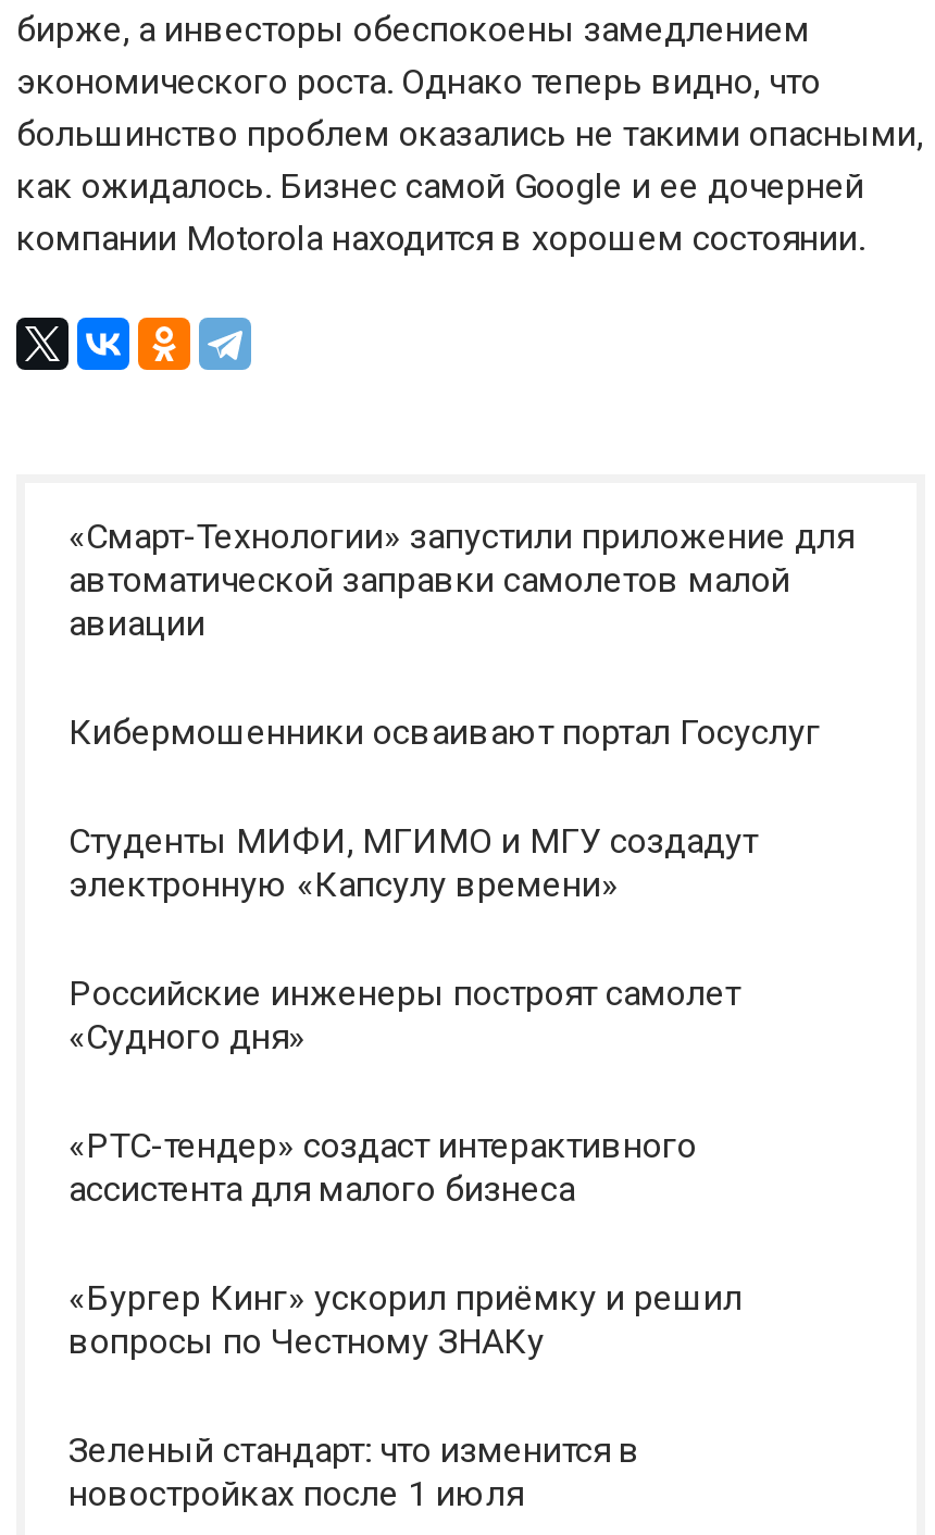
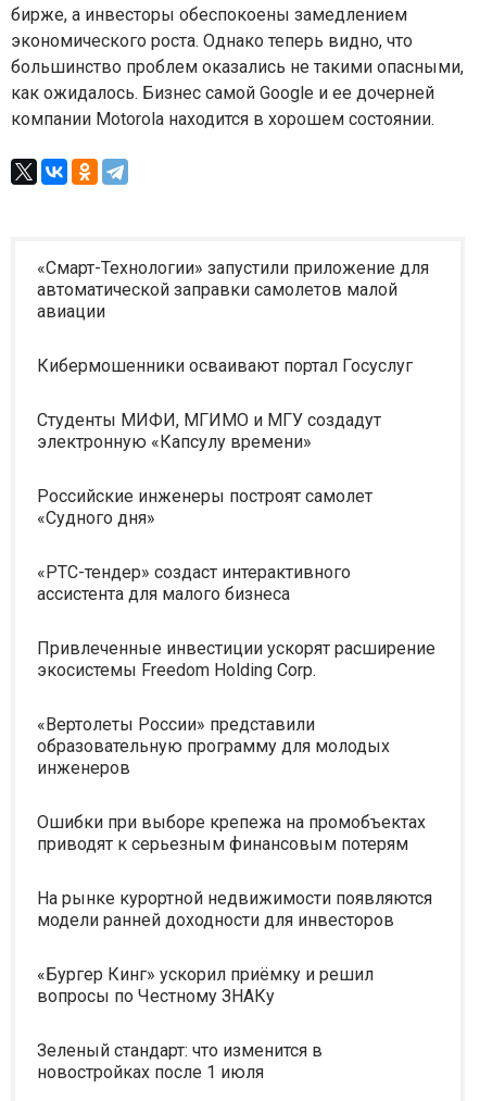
none -> [37,638,435,930] Привлеченные инвестиции ускорят расширение | экосистемы Freedom Holding Corp. | «Вертолеты России» представили | образовательную программу для молодых | инженеров | Ошибки при выборе крепежа на промобъектах | приводят к серьезным финансовым потерям | На рынке курортной недвижимости появляются | модели ранней доходности для инвесторов

